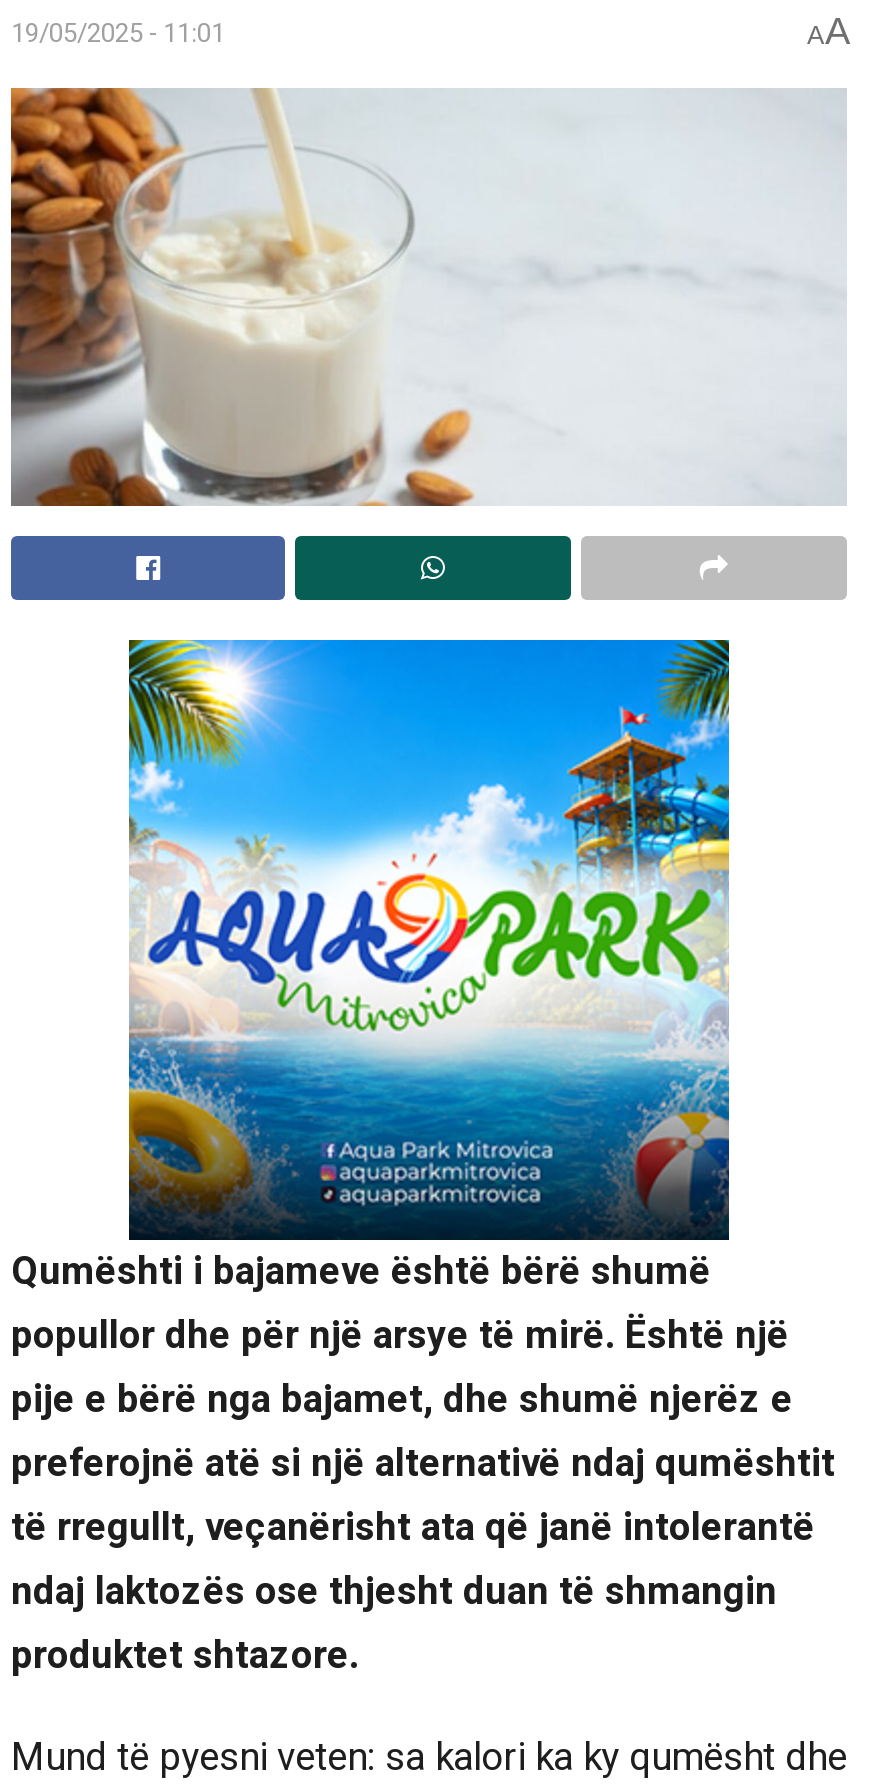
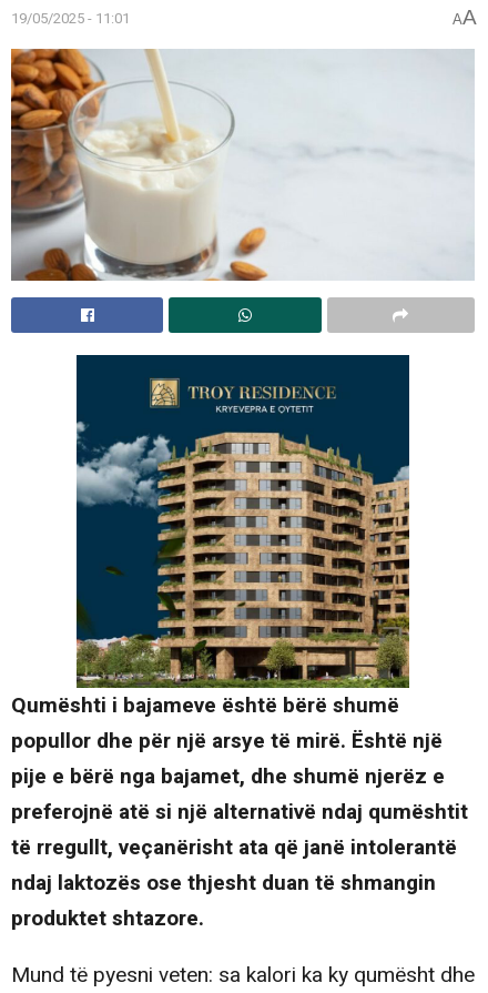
[127,638,731,1240] [image] -> [75,354,410,688] [image]

